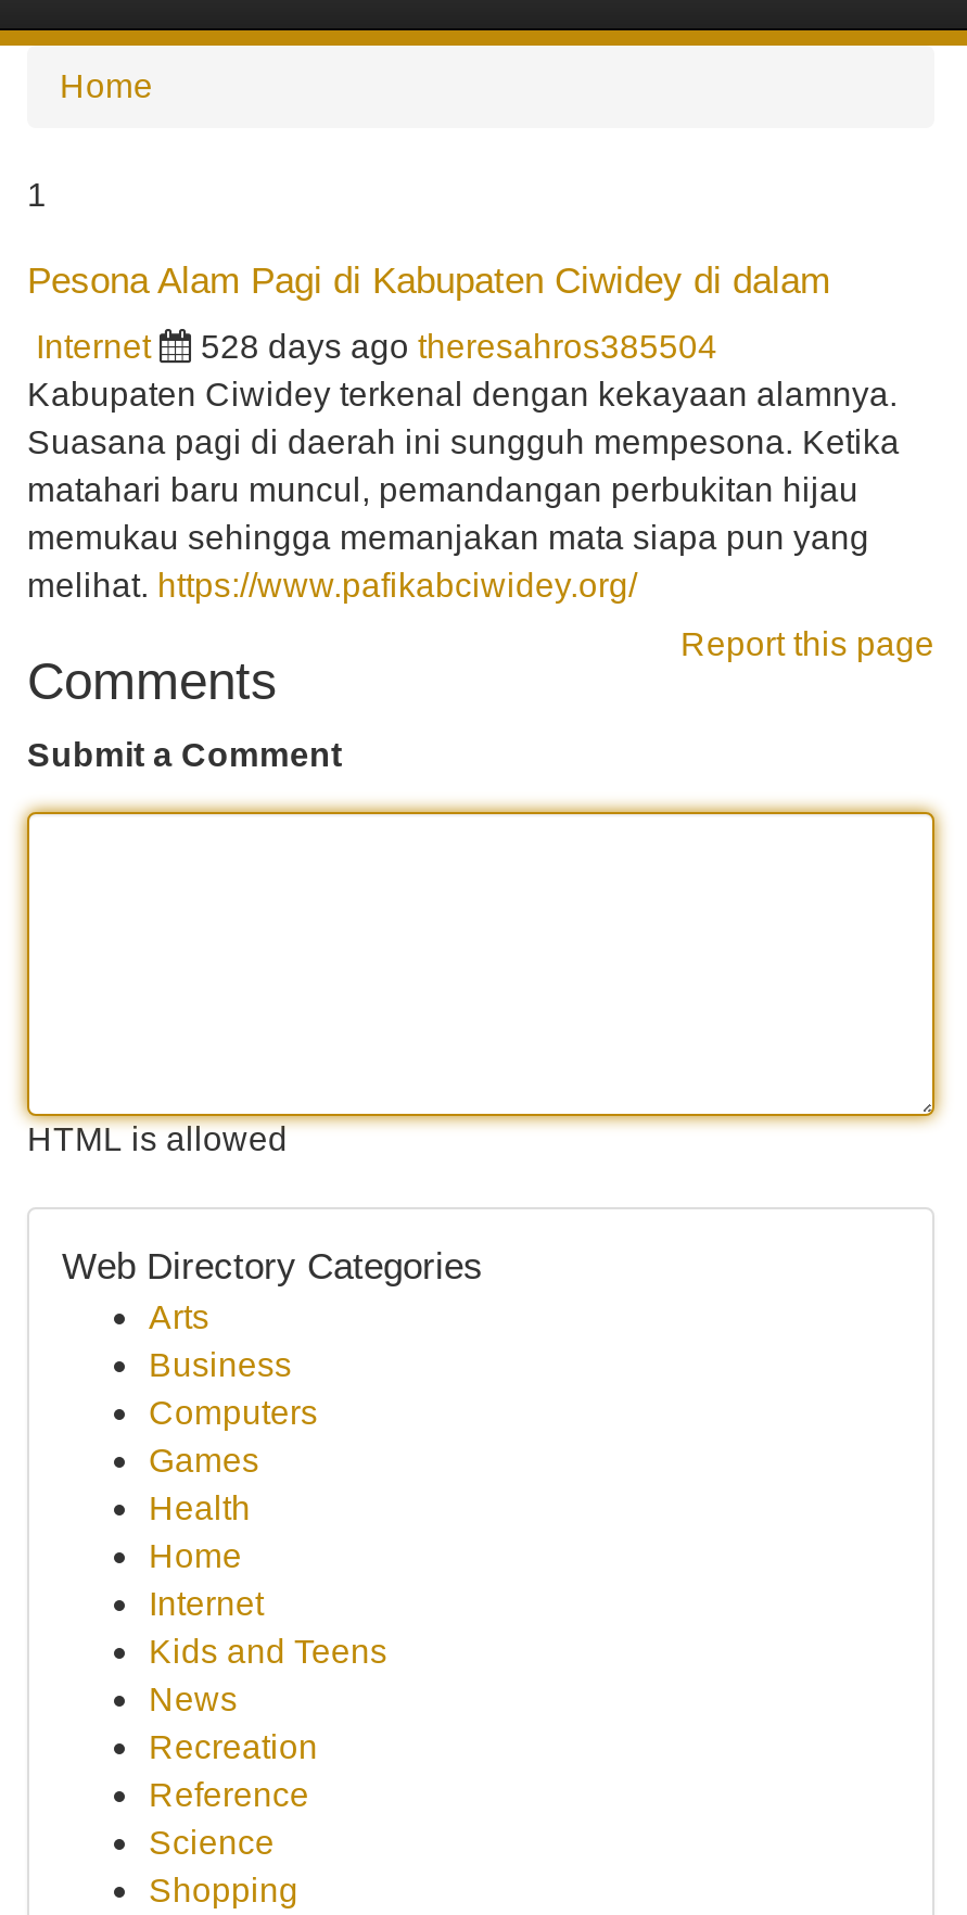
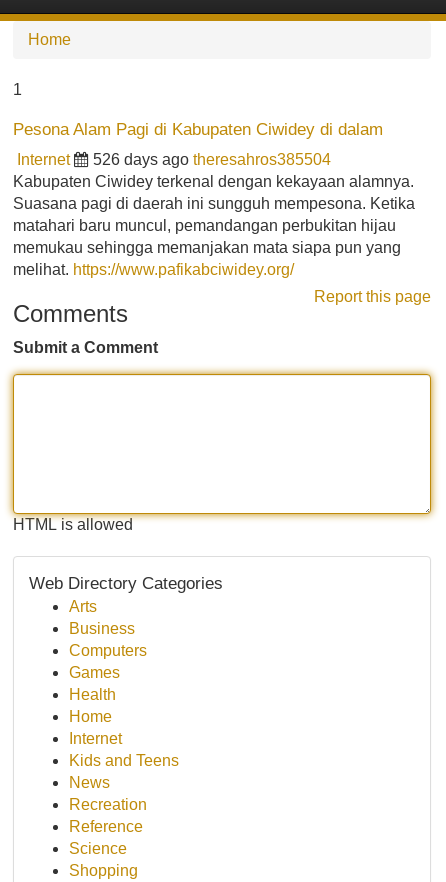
[201,328,717,365] 528 days ago theresahros385504 -> [93,151,331,168] 526 days ago theresahros385504

